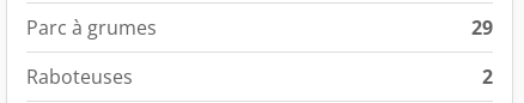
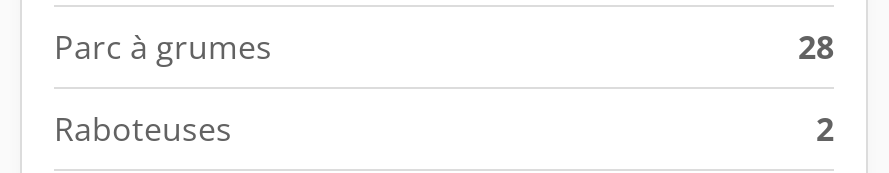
[471,14,493,41] 29 -> [798,25,834,69] 28

